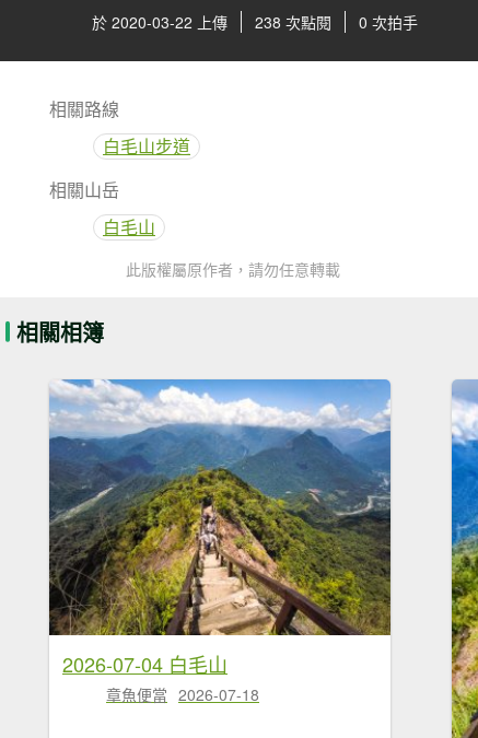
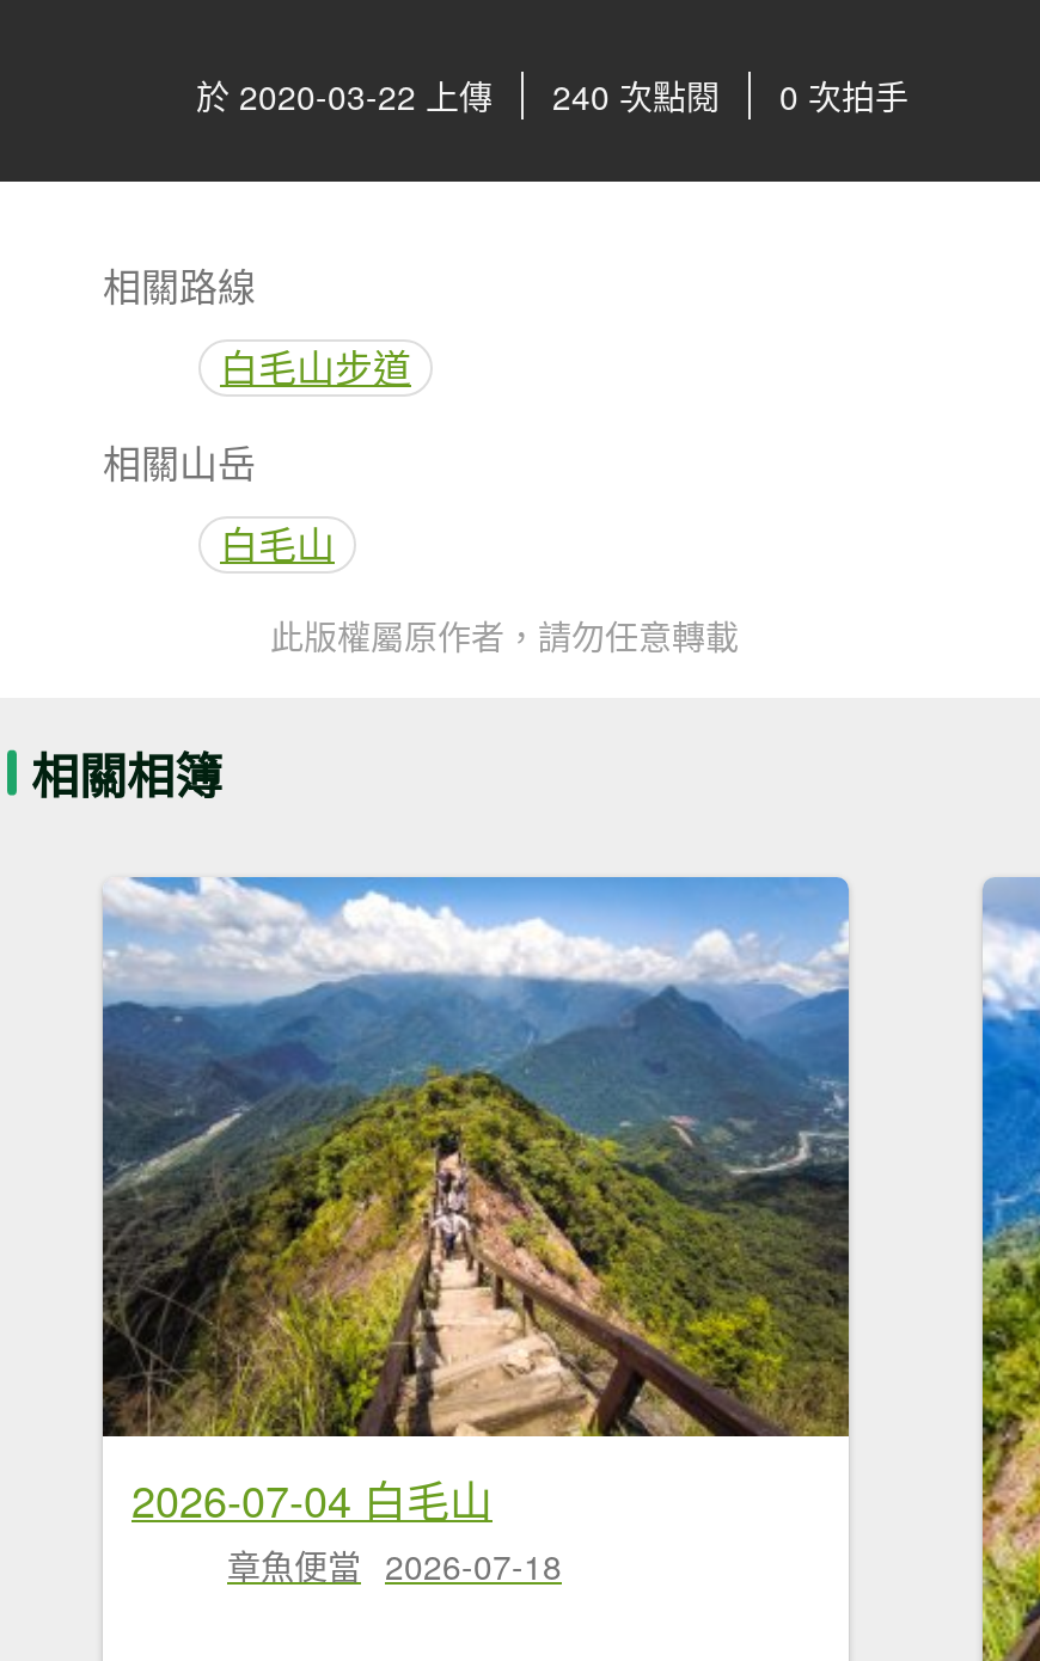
[92,11,418,32] 於 2020-03-22 上傳 238 次點閱 0 次拍手 -> [196,71,909,119] 於 2020-03-22 上傳 240 次點閱 0 次拍手

